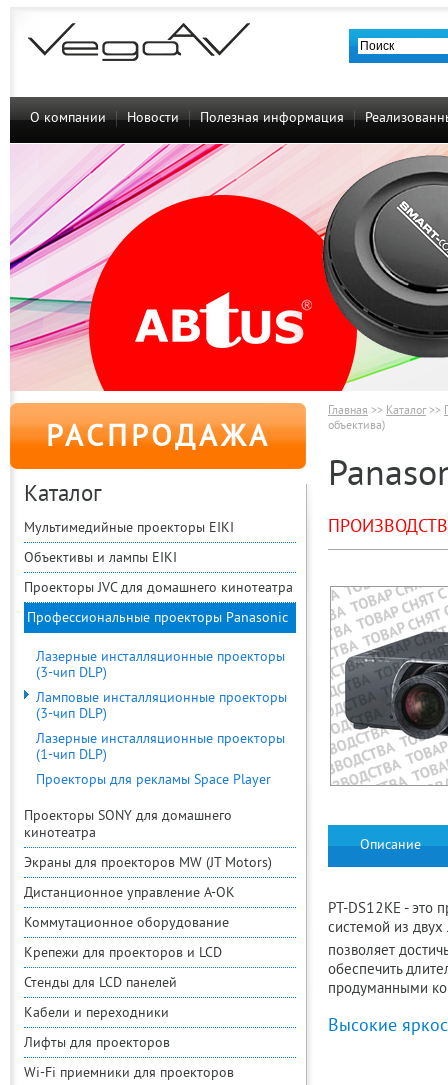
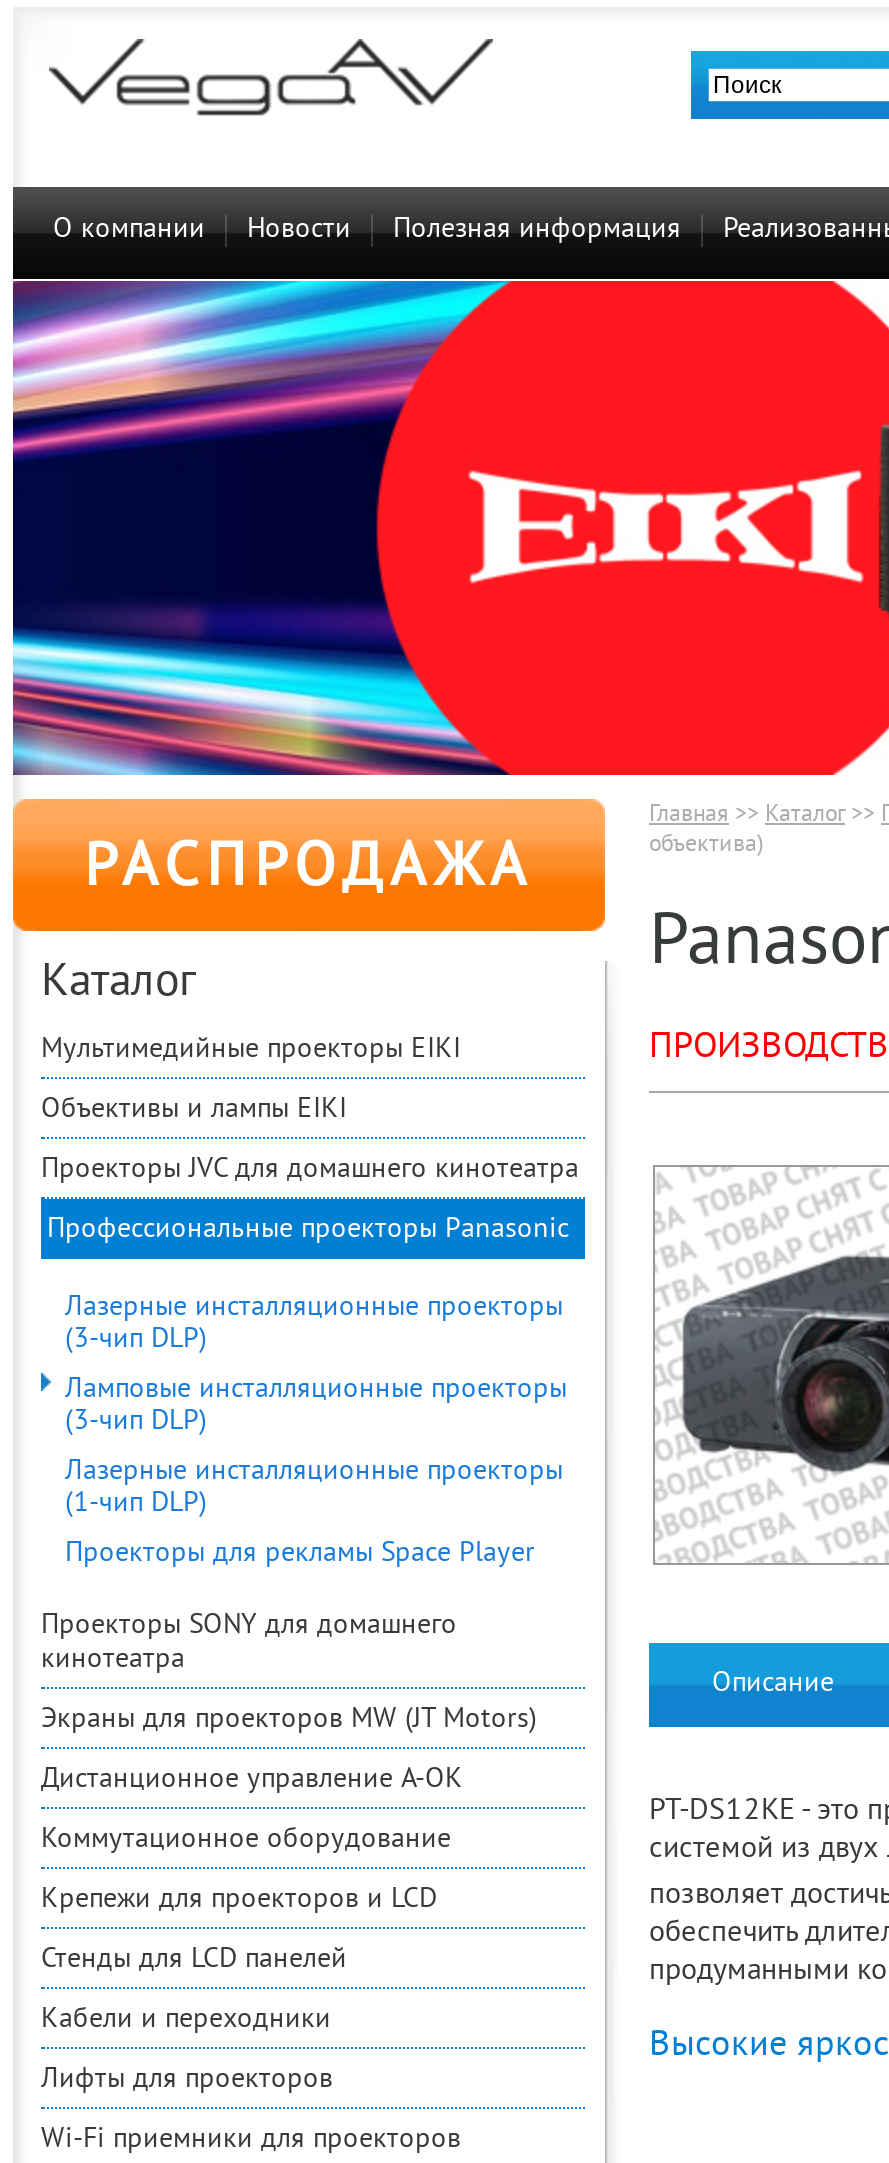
[9,143,445,392] [image] -> [11,279,883,777] [image]

